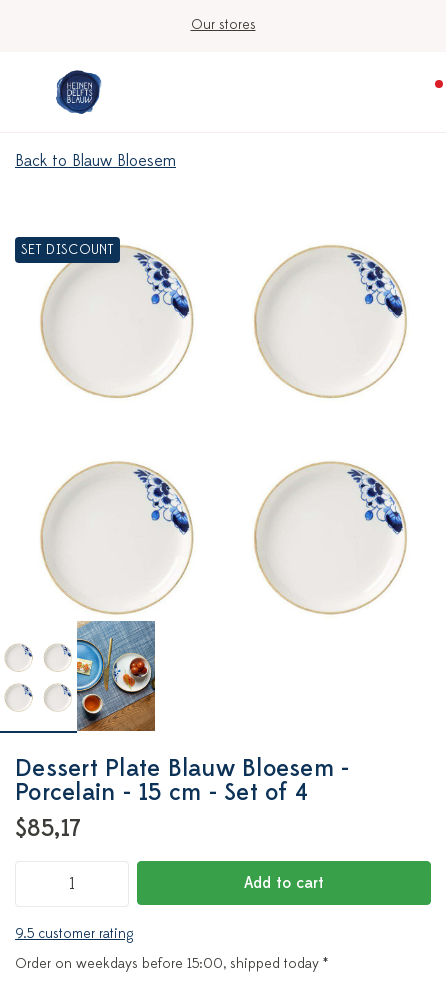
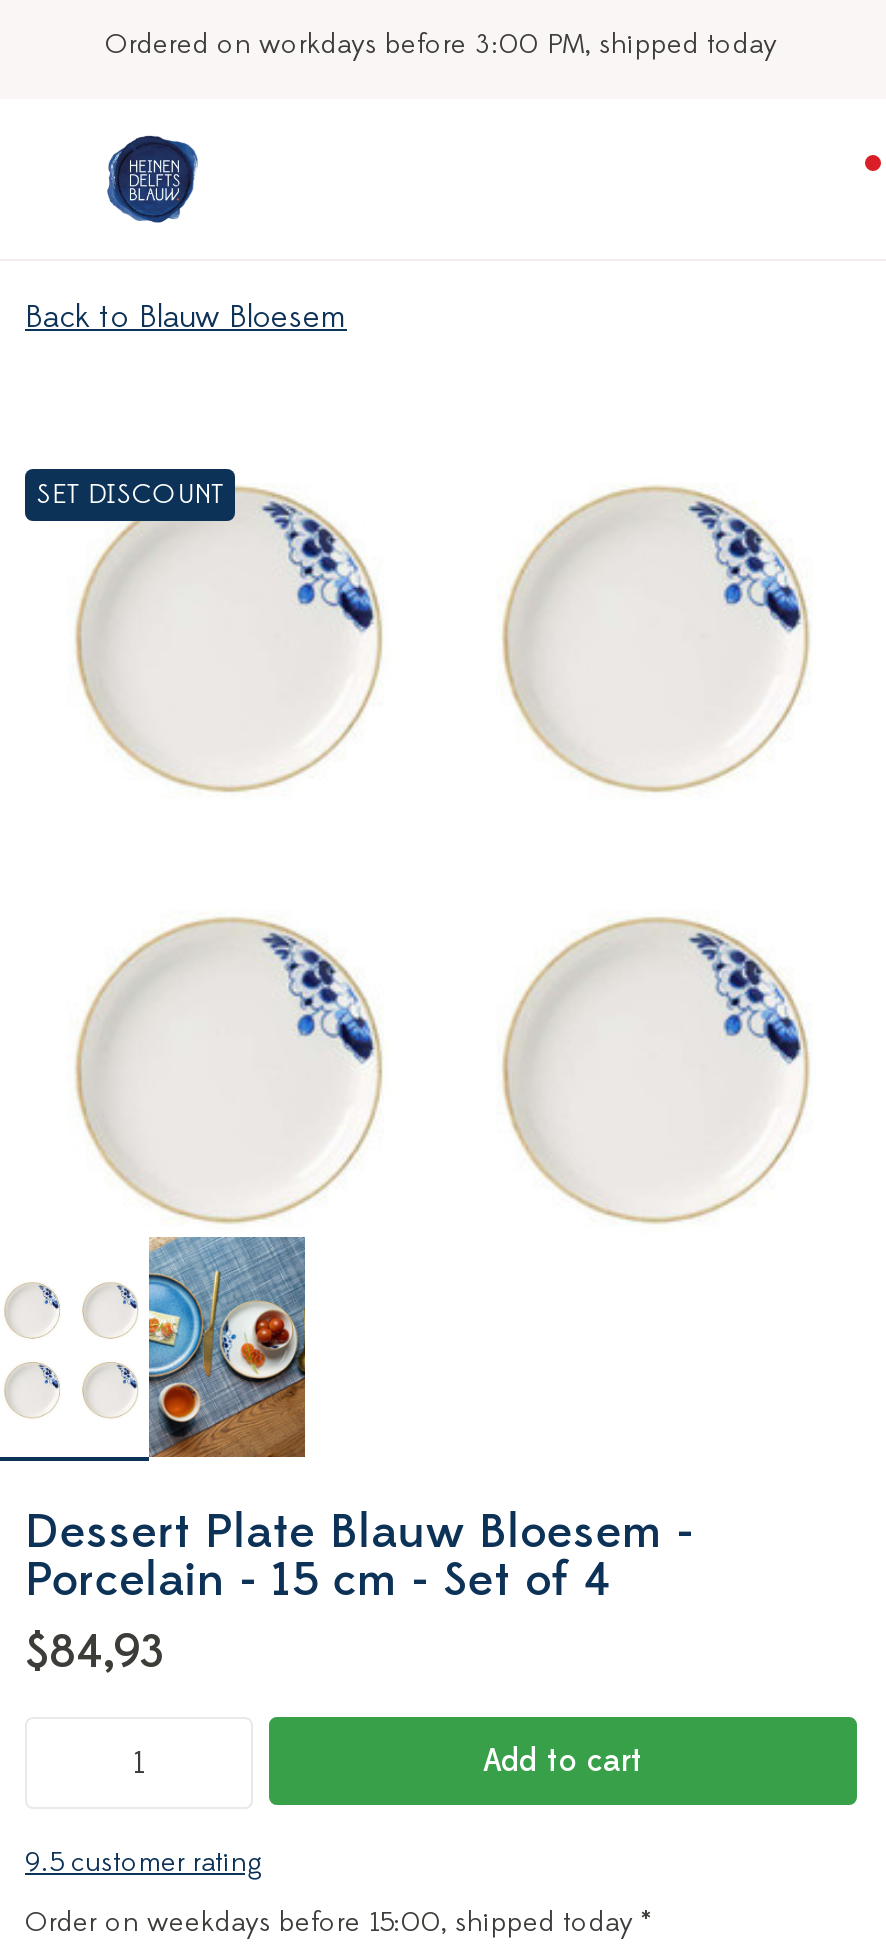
[190,16,255,33] Our stores -> [105,27,777,61] Ordered on workdays before 3:00 PM, shipped today
[15,813,81,844] $85,17 -> [25,1621,165,1683] $84,93

